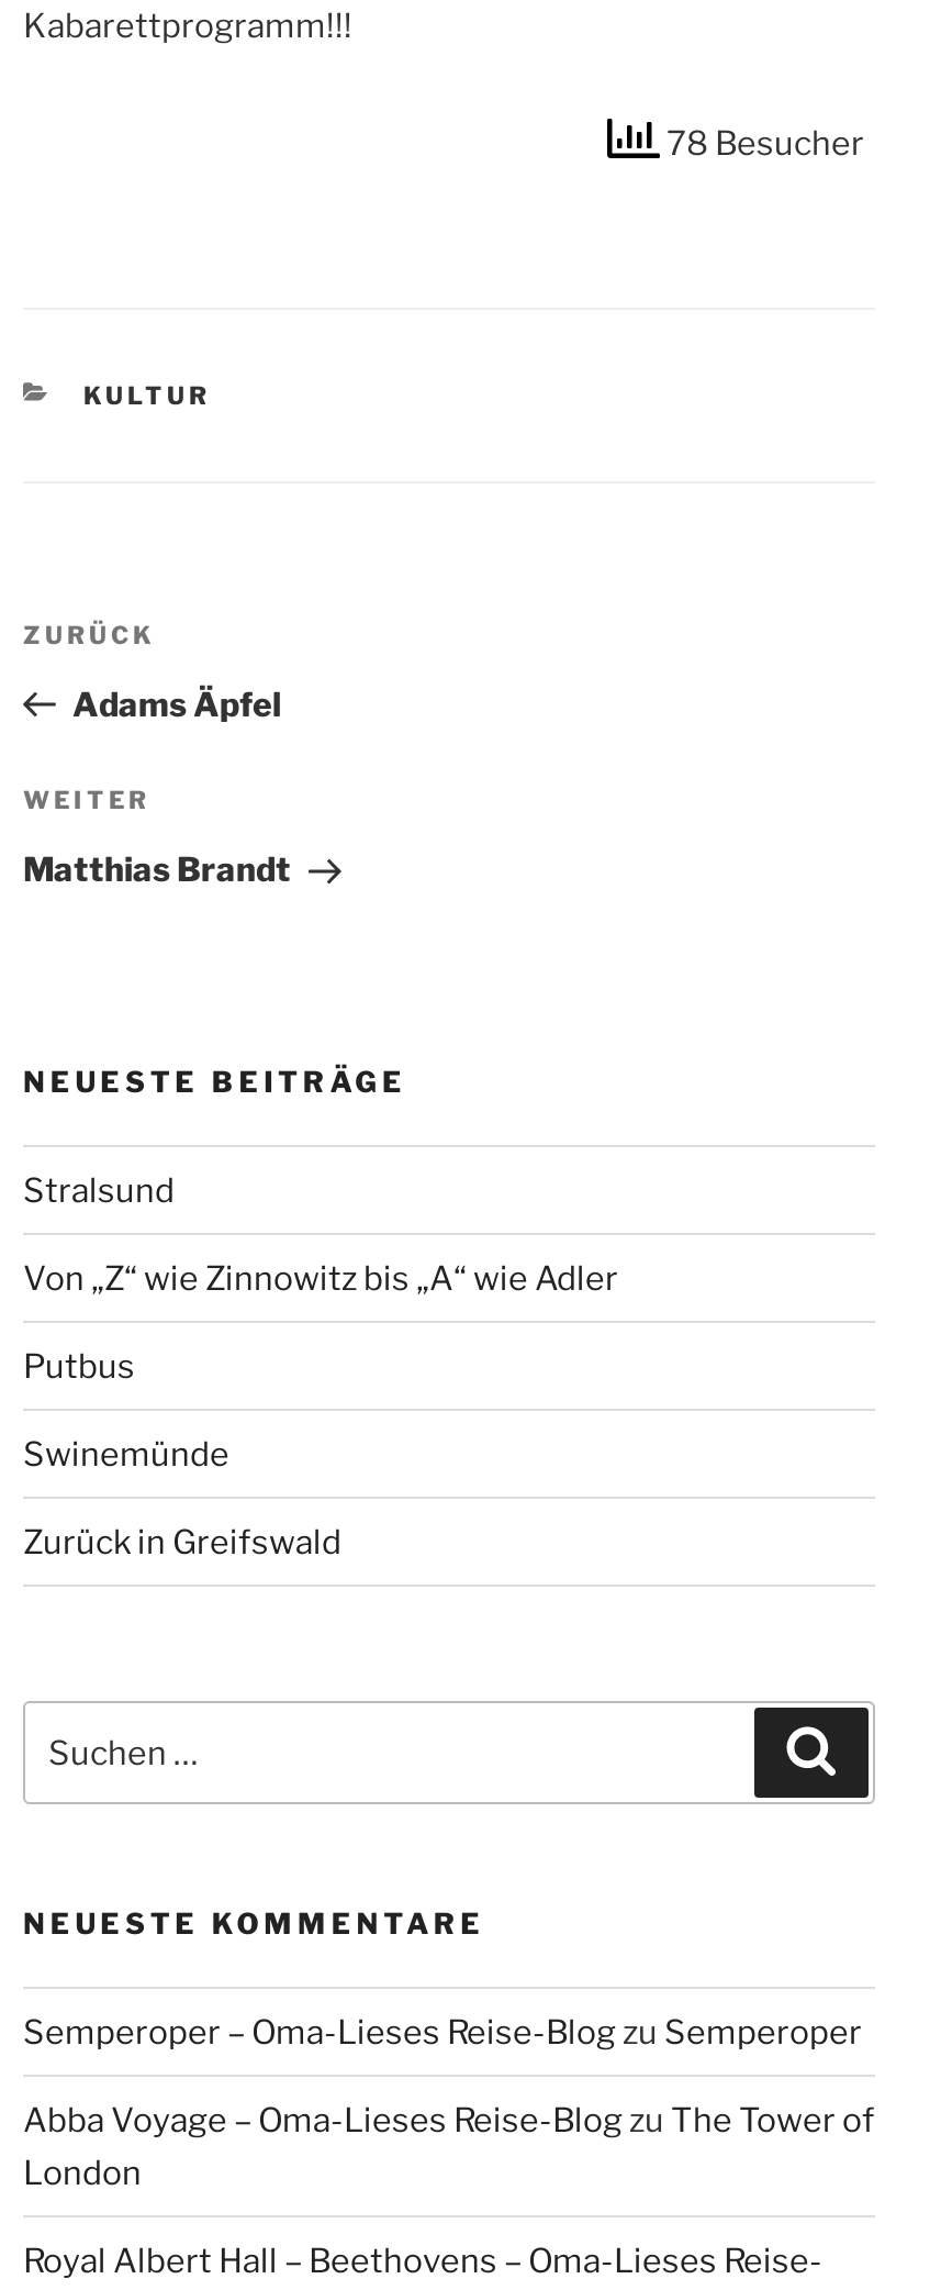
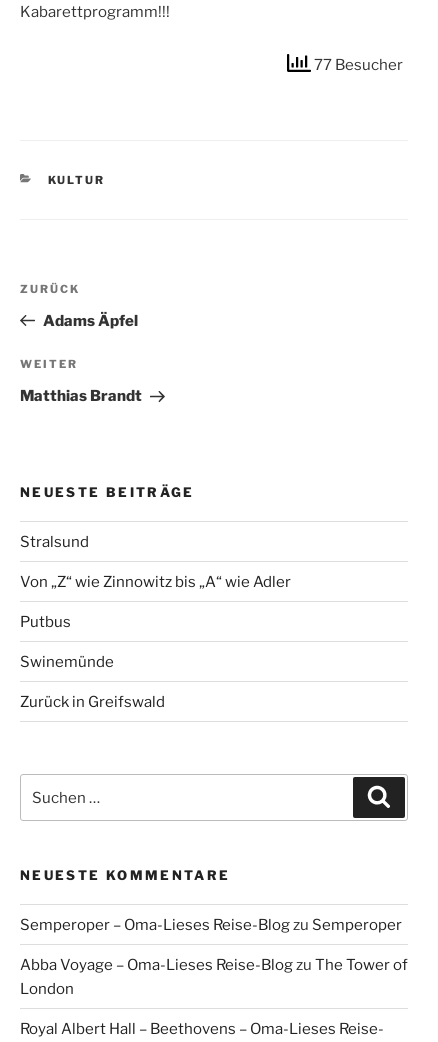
[660,125,864,164] 78 Besucher -> [311,57,403,75] 77 Besucher

